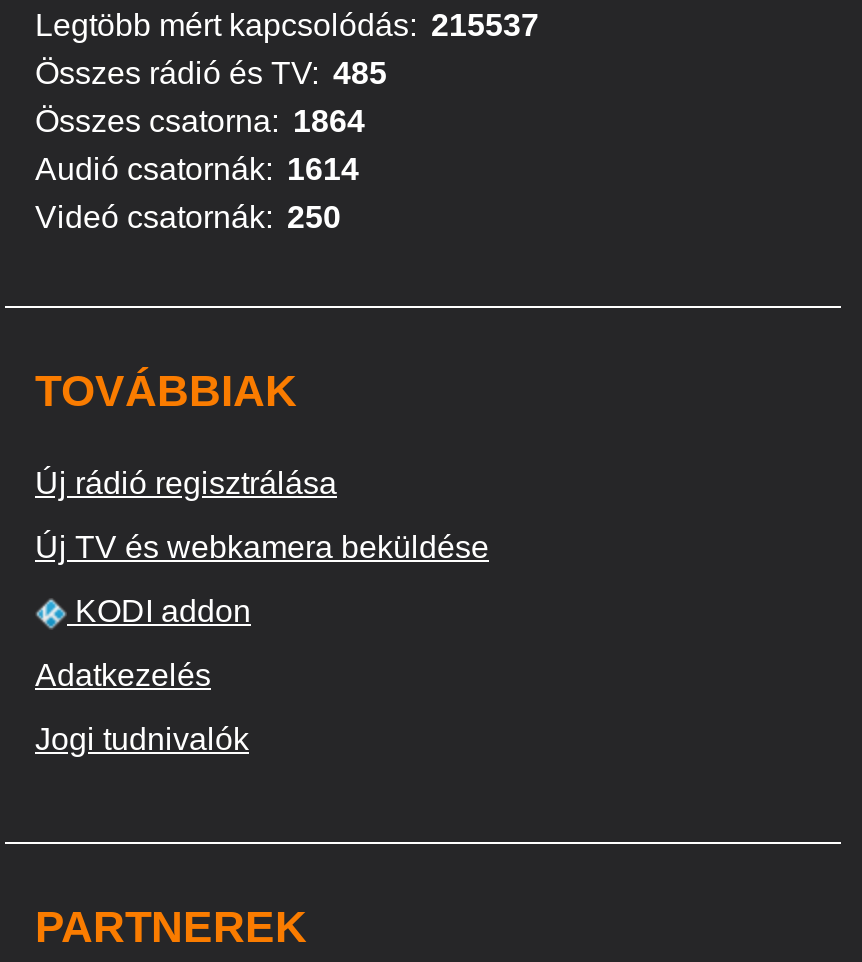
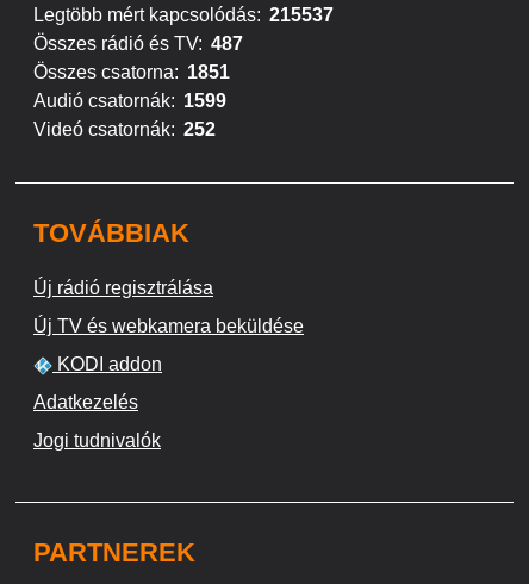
[35,56,387,90] Összes rádió és TV: 485 -> [33,33,243,54] Összes rádió és TV: 487
[35,104,365,138] Összes csatorna: 1864 -> [33,62,230,82] Összes csatorna: 1851
[35,152,359,186] Audió csatornák: 1614 -> [33,91,226,111] Audió csatornák: 1599
[35,200,341,234] Videó csatornák: 250 -> [33,119,216,139] Videó csatornák: 252

